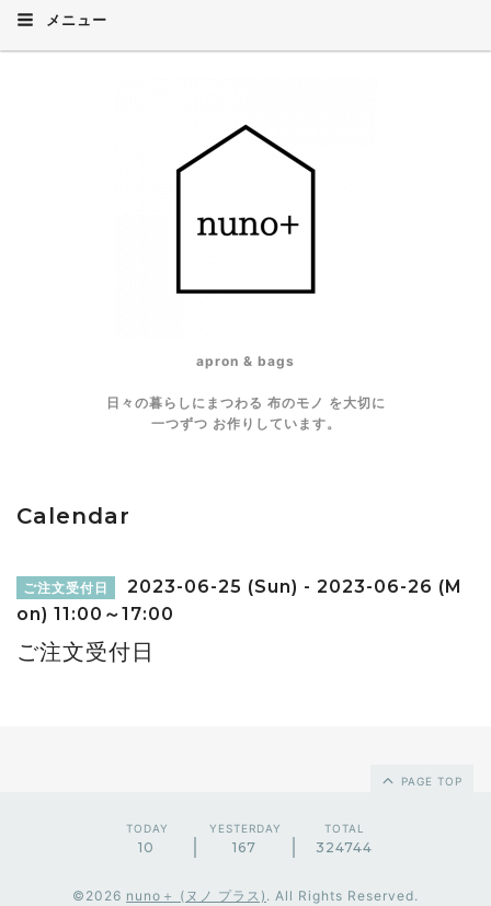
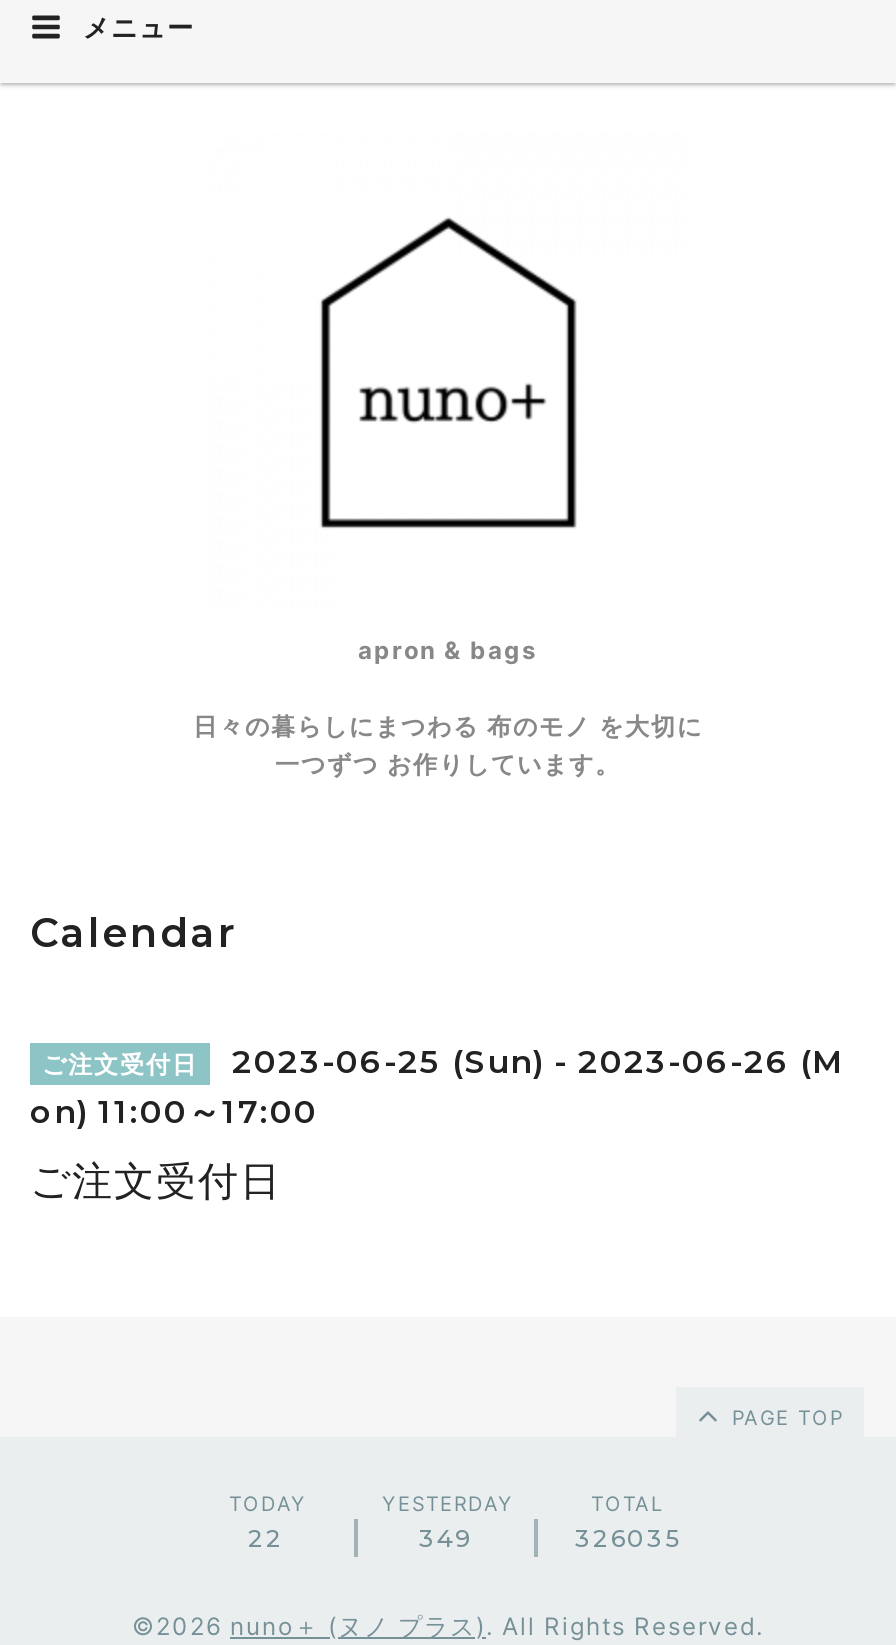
[138,839,154,856] 10 -> [248,1523,284,1553] 22
[232,839,256,856] 167 -> [419,1523,473,1553] 349
[316,839,373,856] 324744 -> [575,1523,681,1553] 326035

